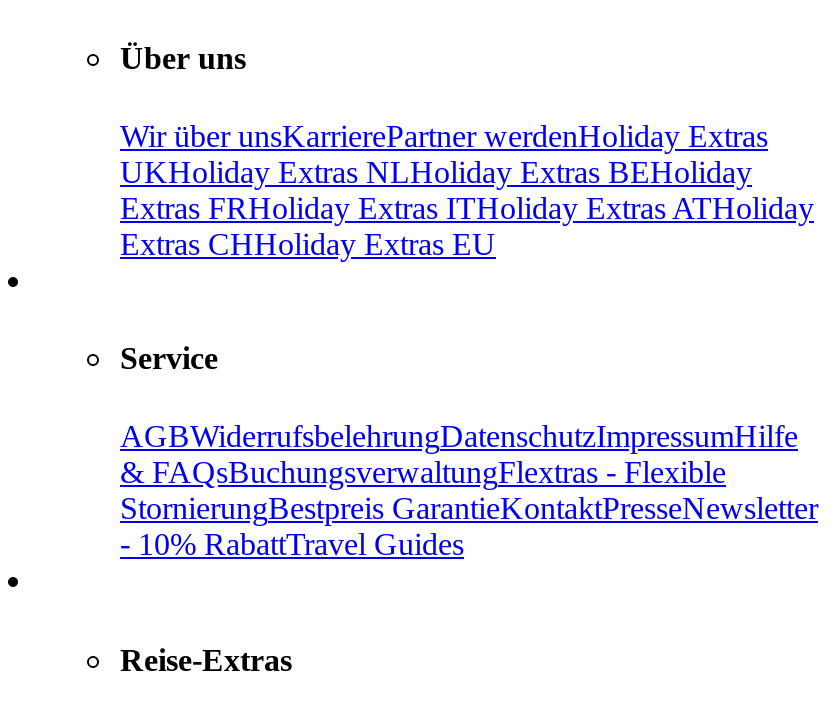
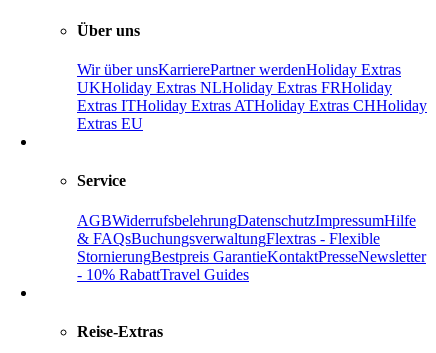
[120,155,814,261] UKHoliday Extras NLHoliday Extras BEHoliday | Extras FRHoliday Extras ITHoliday Extras ATHoliday | Extras CHHoliday Extras EU -> [77,79,427,132] UKHoliday Extras NLHoliday Extras FRHoliday | Extras ITHoliday Extras ATHoliday Extras CHHoliday | Extras EU

